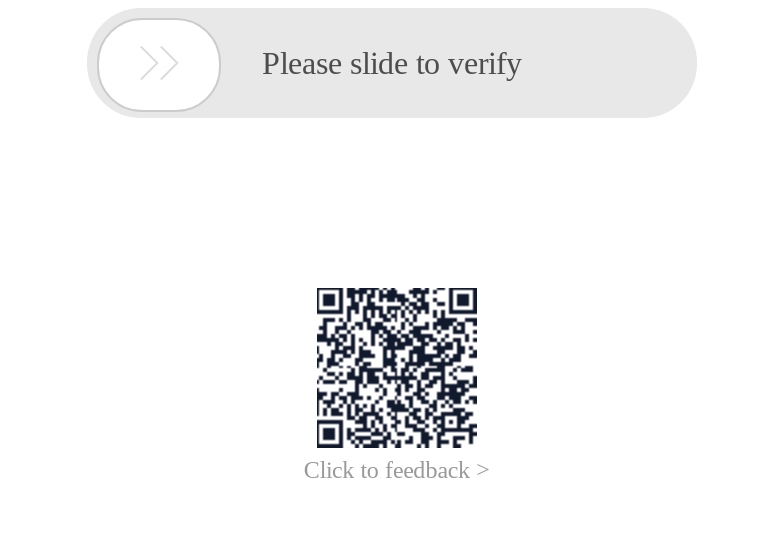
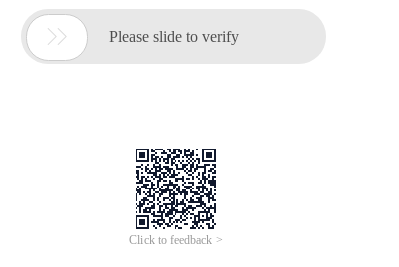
[317,288,479,450] [image] -> [135,148,217,230] [image]

